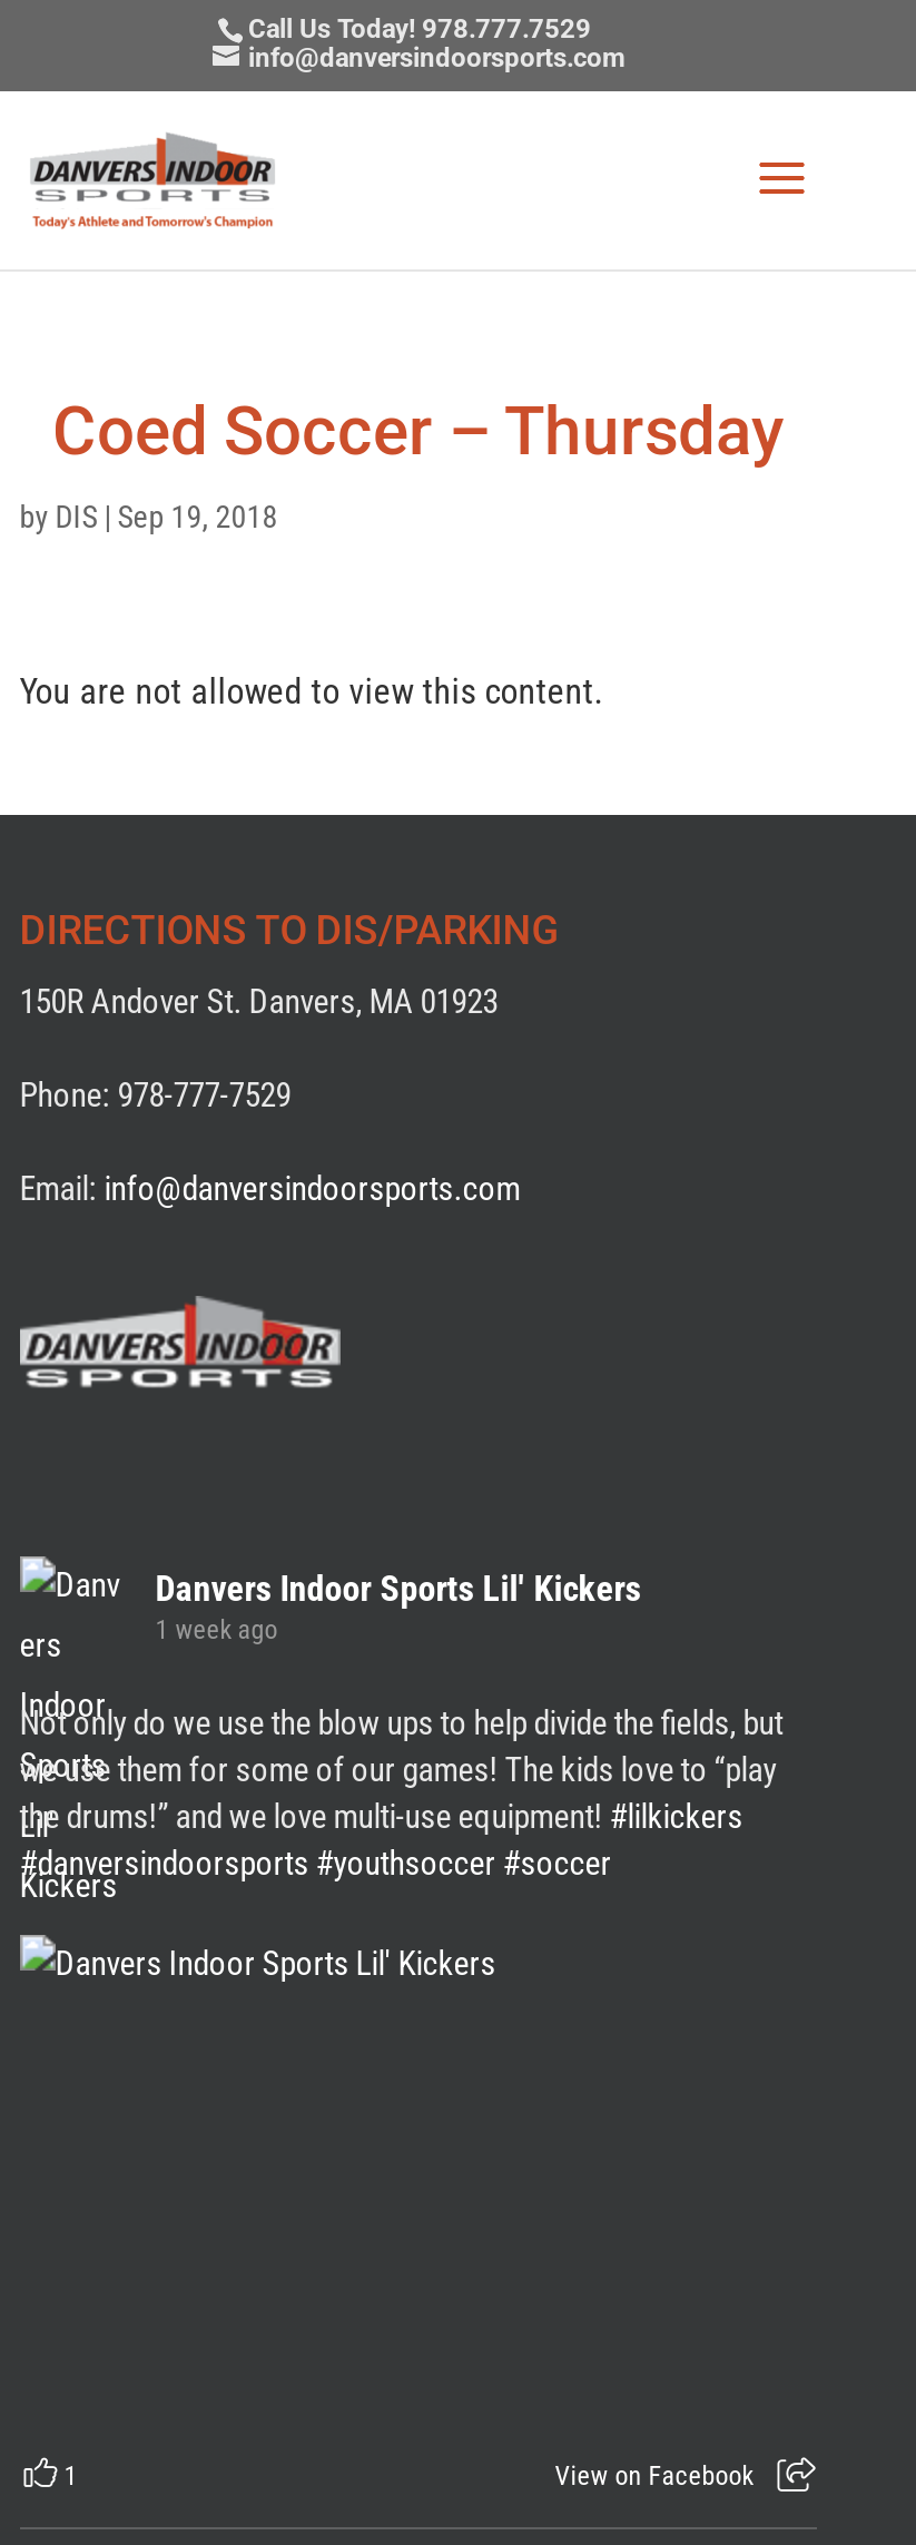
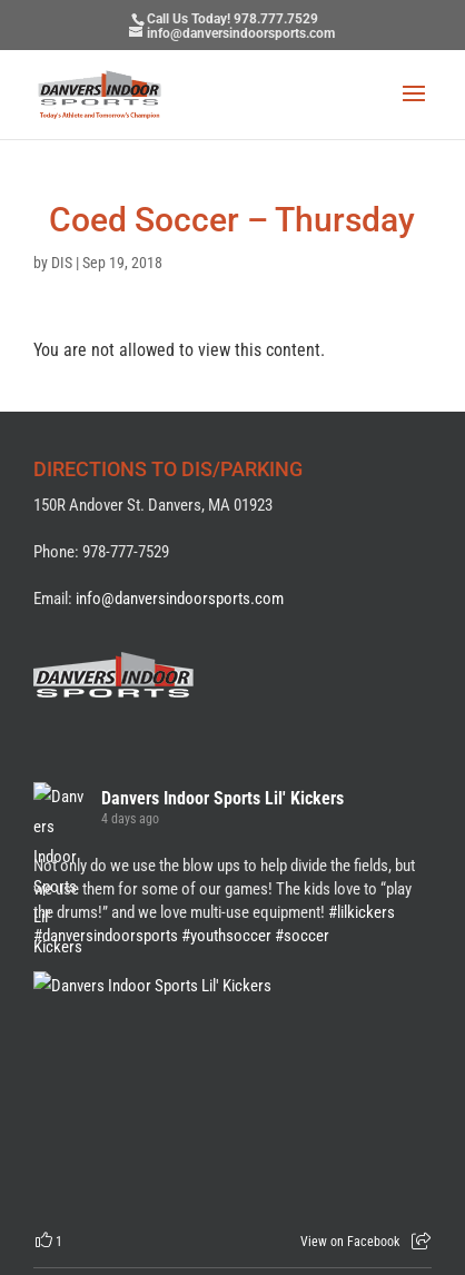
[155,1615,278,1646] 1 week ago -> [101,811,159,827] 4 days ago

